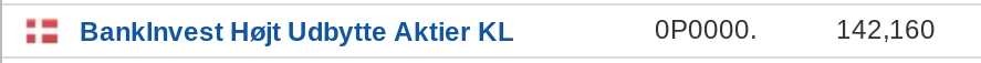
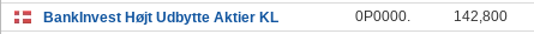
[836,14,936,45] 142,160 -> [454,8,508,25] 142,800

